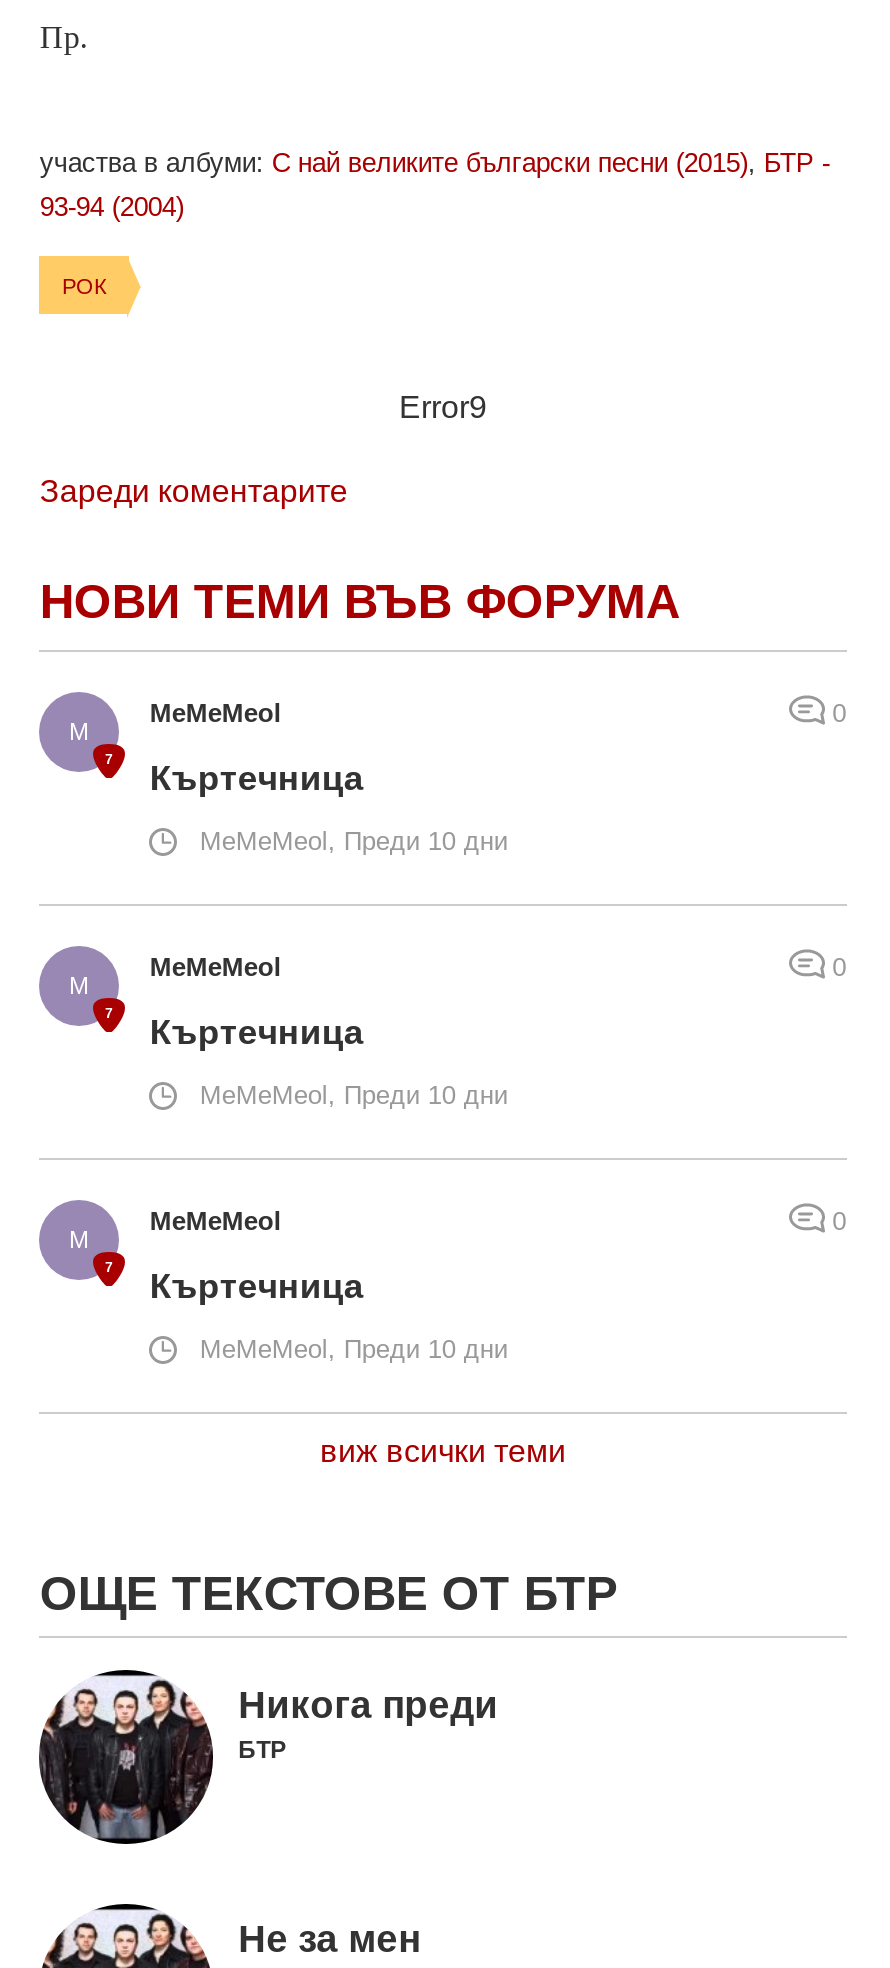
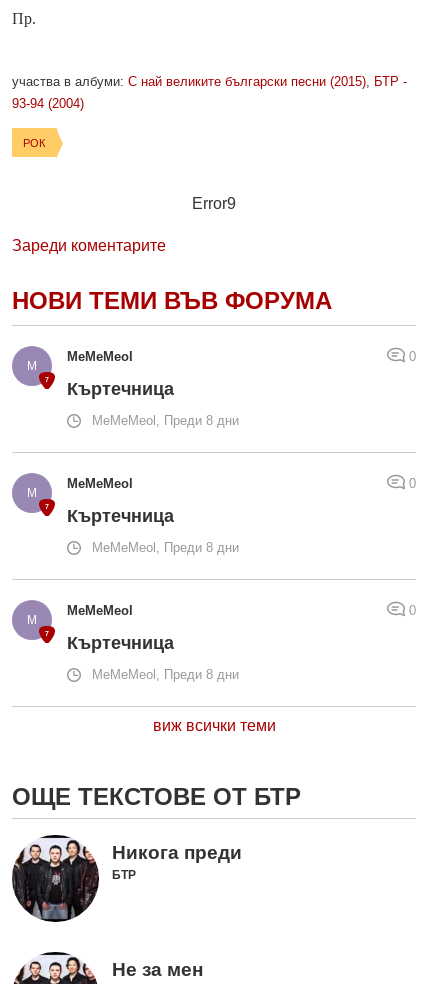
[200,825,508,855] MeMeMeol, Преди 10 дни -> [92,412,239,427] MeMeMeol, Преди 8 дни
[200,1079,508,1109] MeMeMeol, Преди 10 дни -> [92,539,239,554] MeMeMeol, Преди 8 дни
[200,1333,508,1363] MeMeMeol, Преди 10 дни -> [92,666,239,681] MeMeMeol, Преди 8 дни

